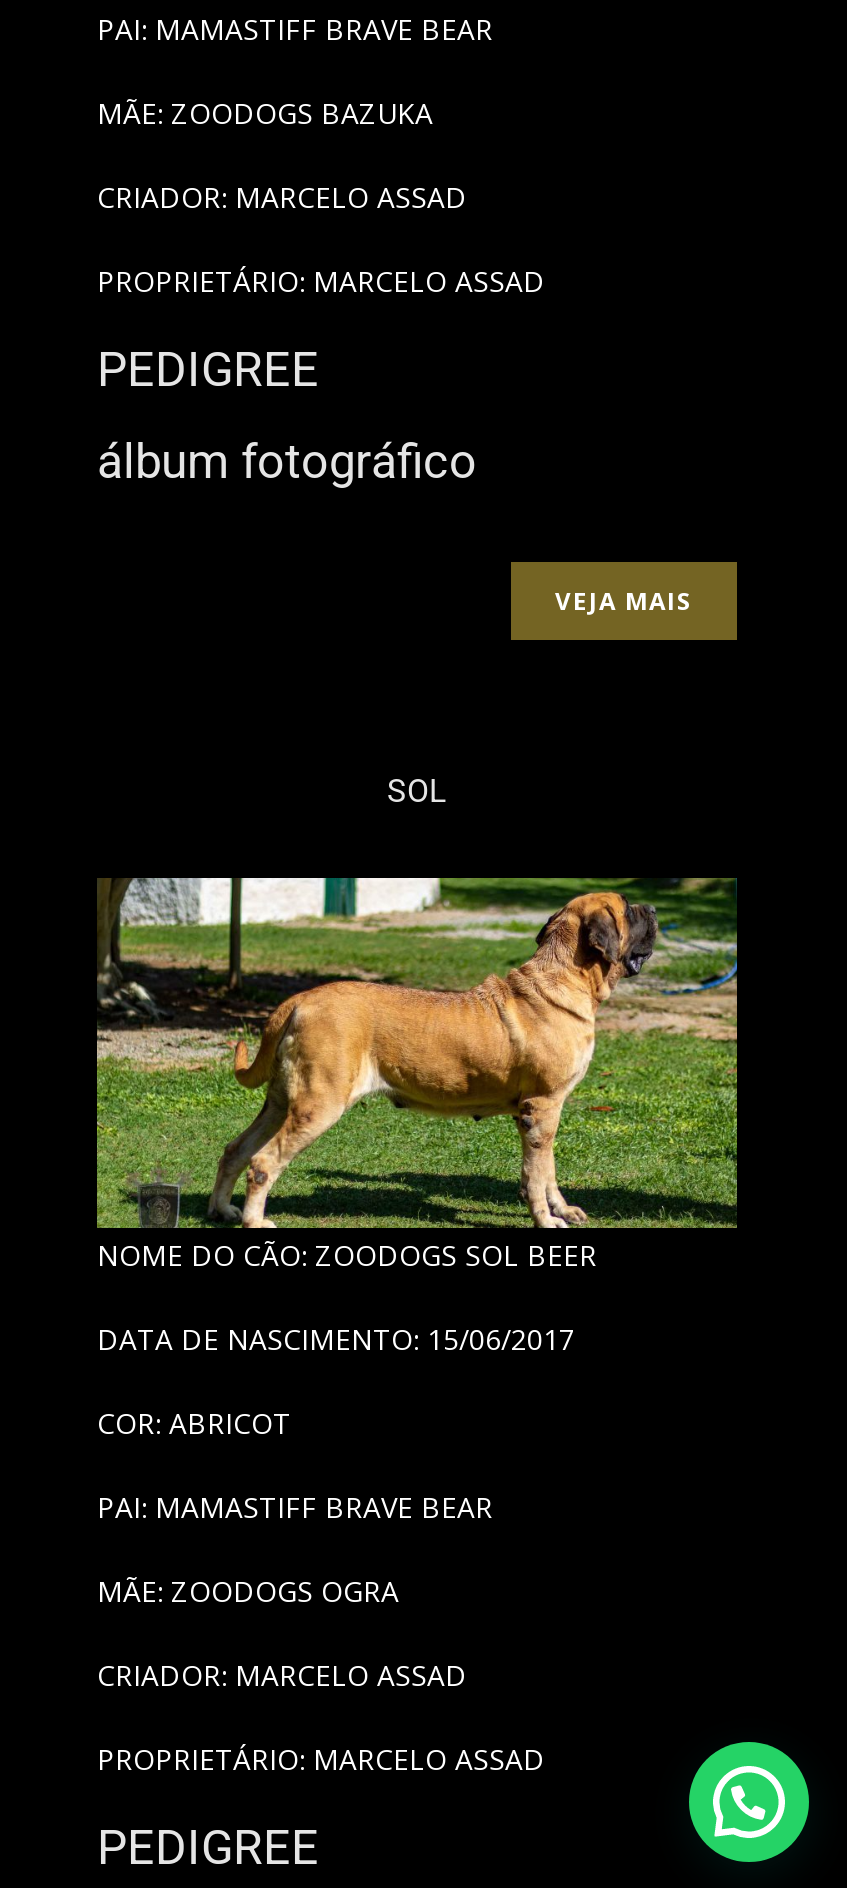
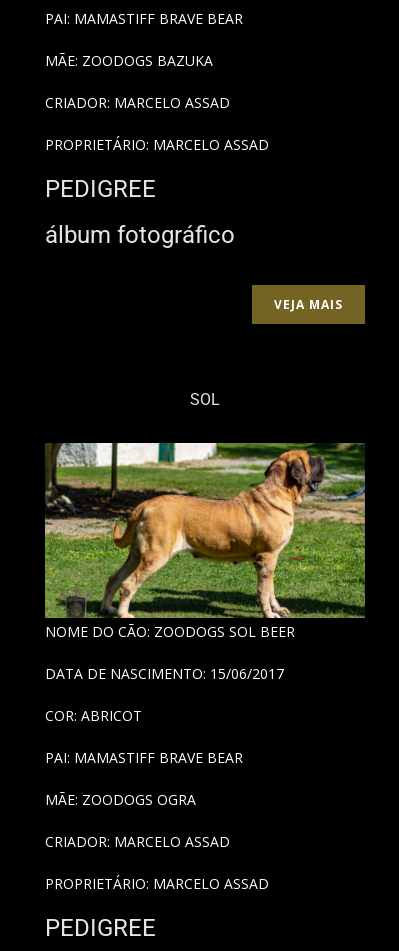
[687,1740,811,1864] [image] -> none

